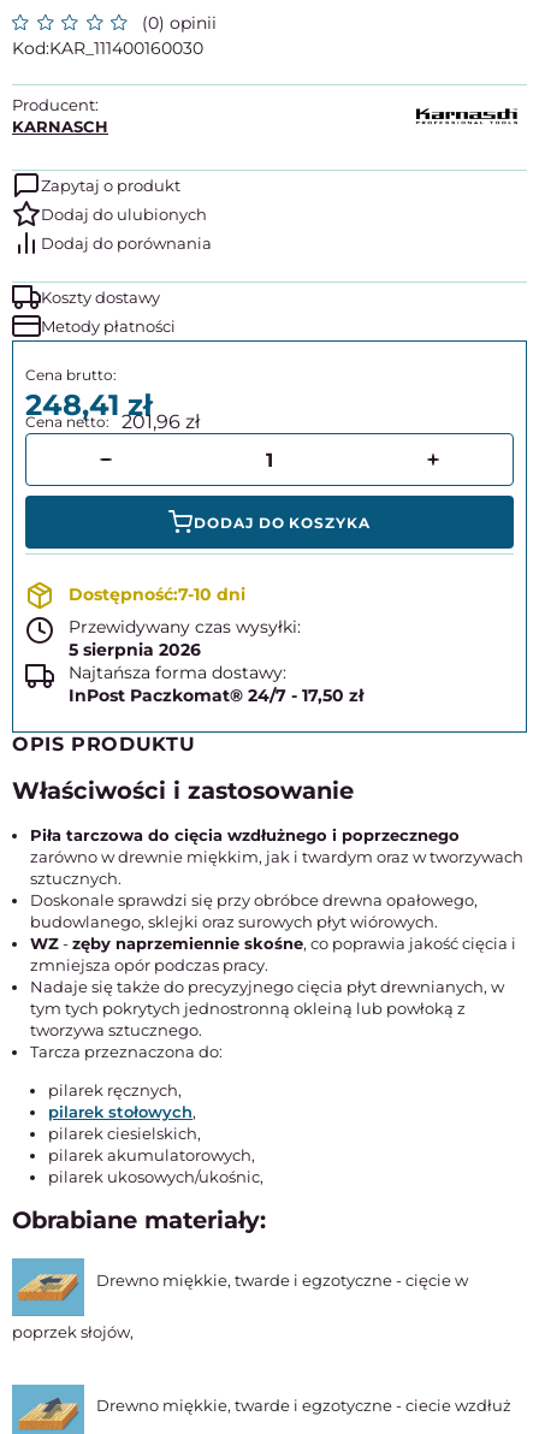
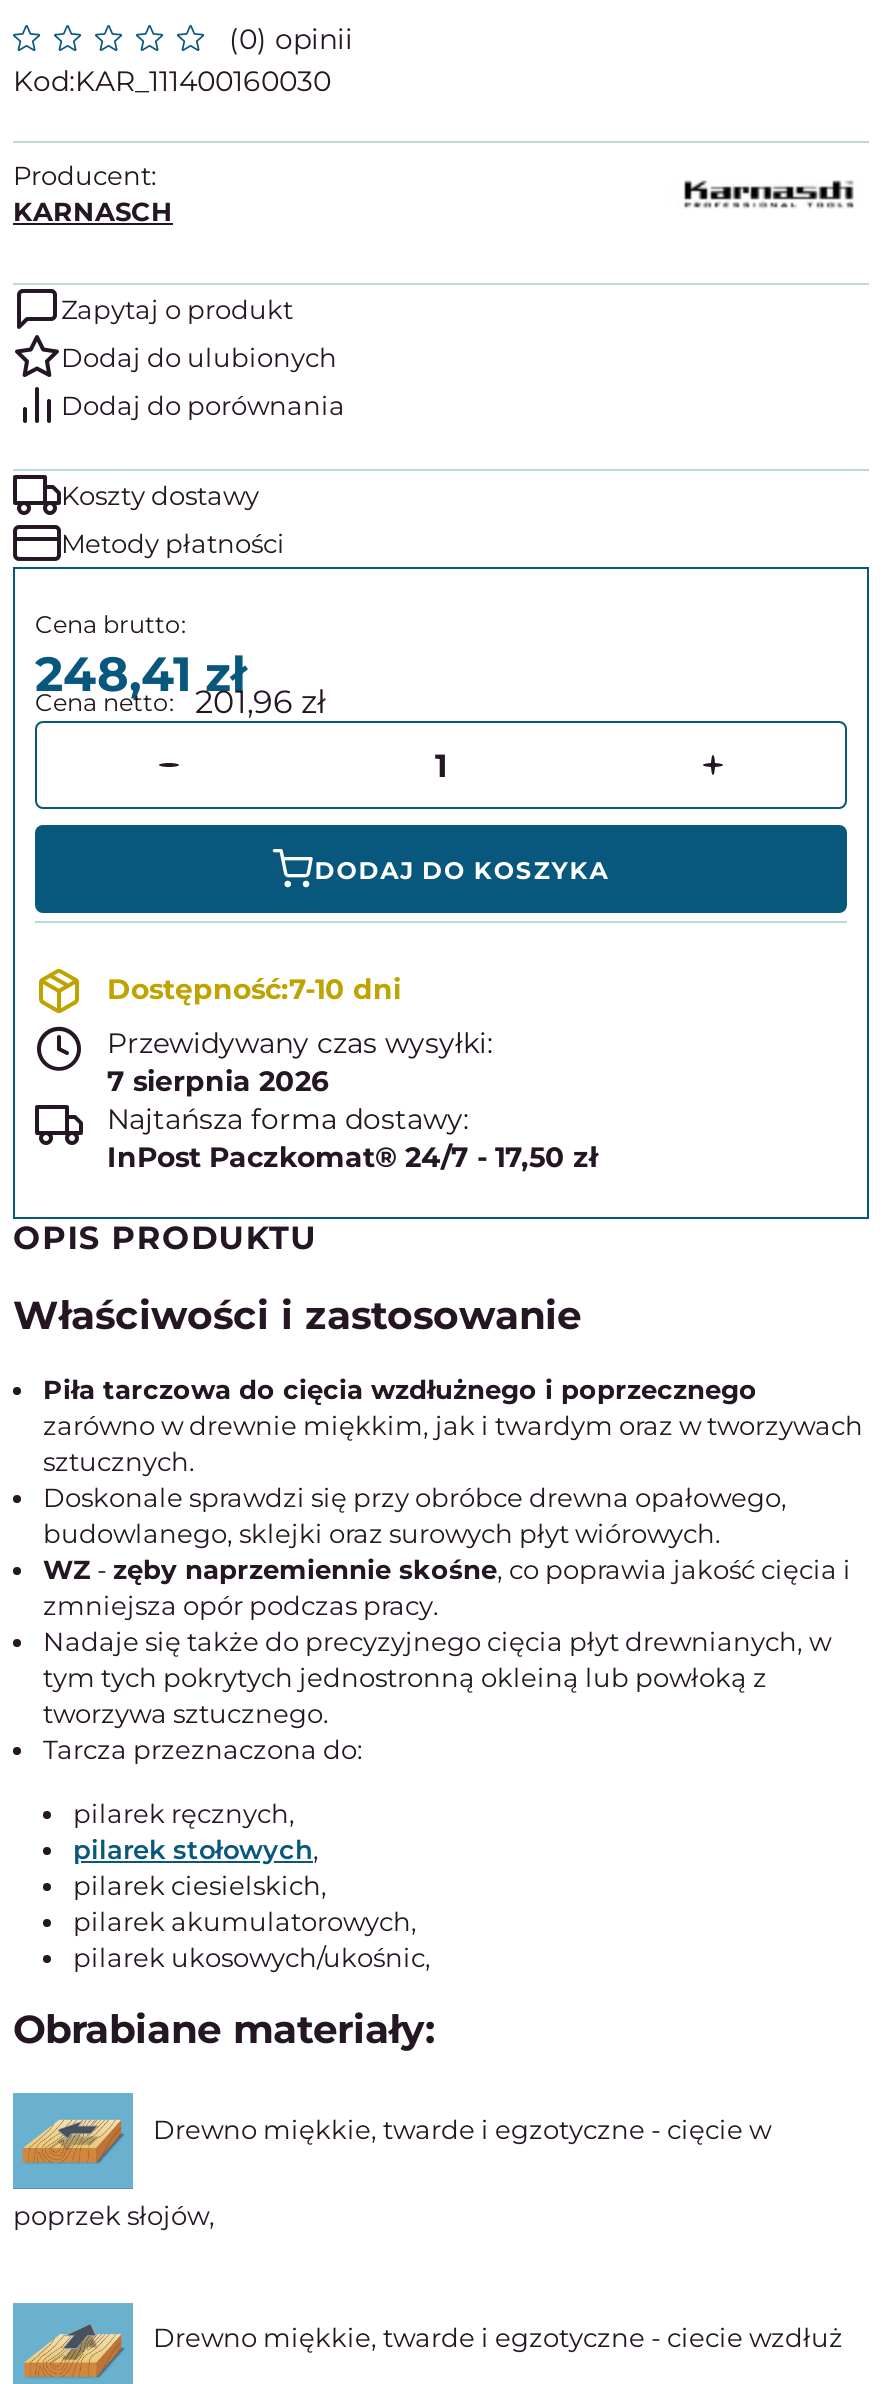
[69,639,201,660] 5 sierpnia 2026 -> [107,1063,329,1099] 7 sierpnia 2026

